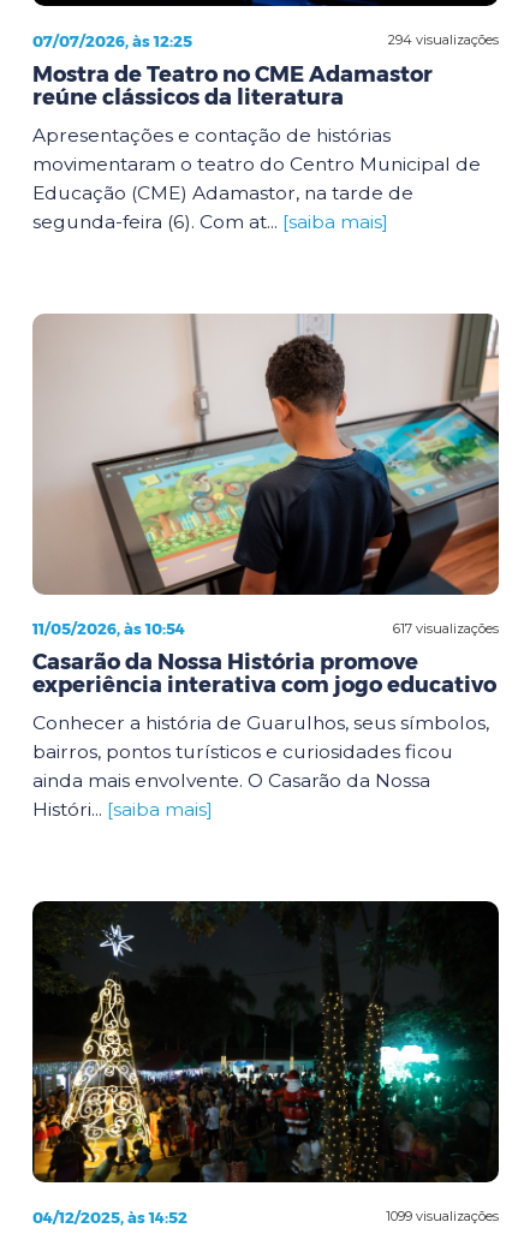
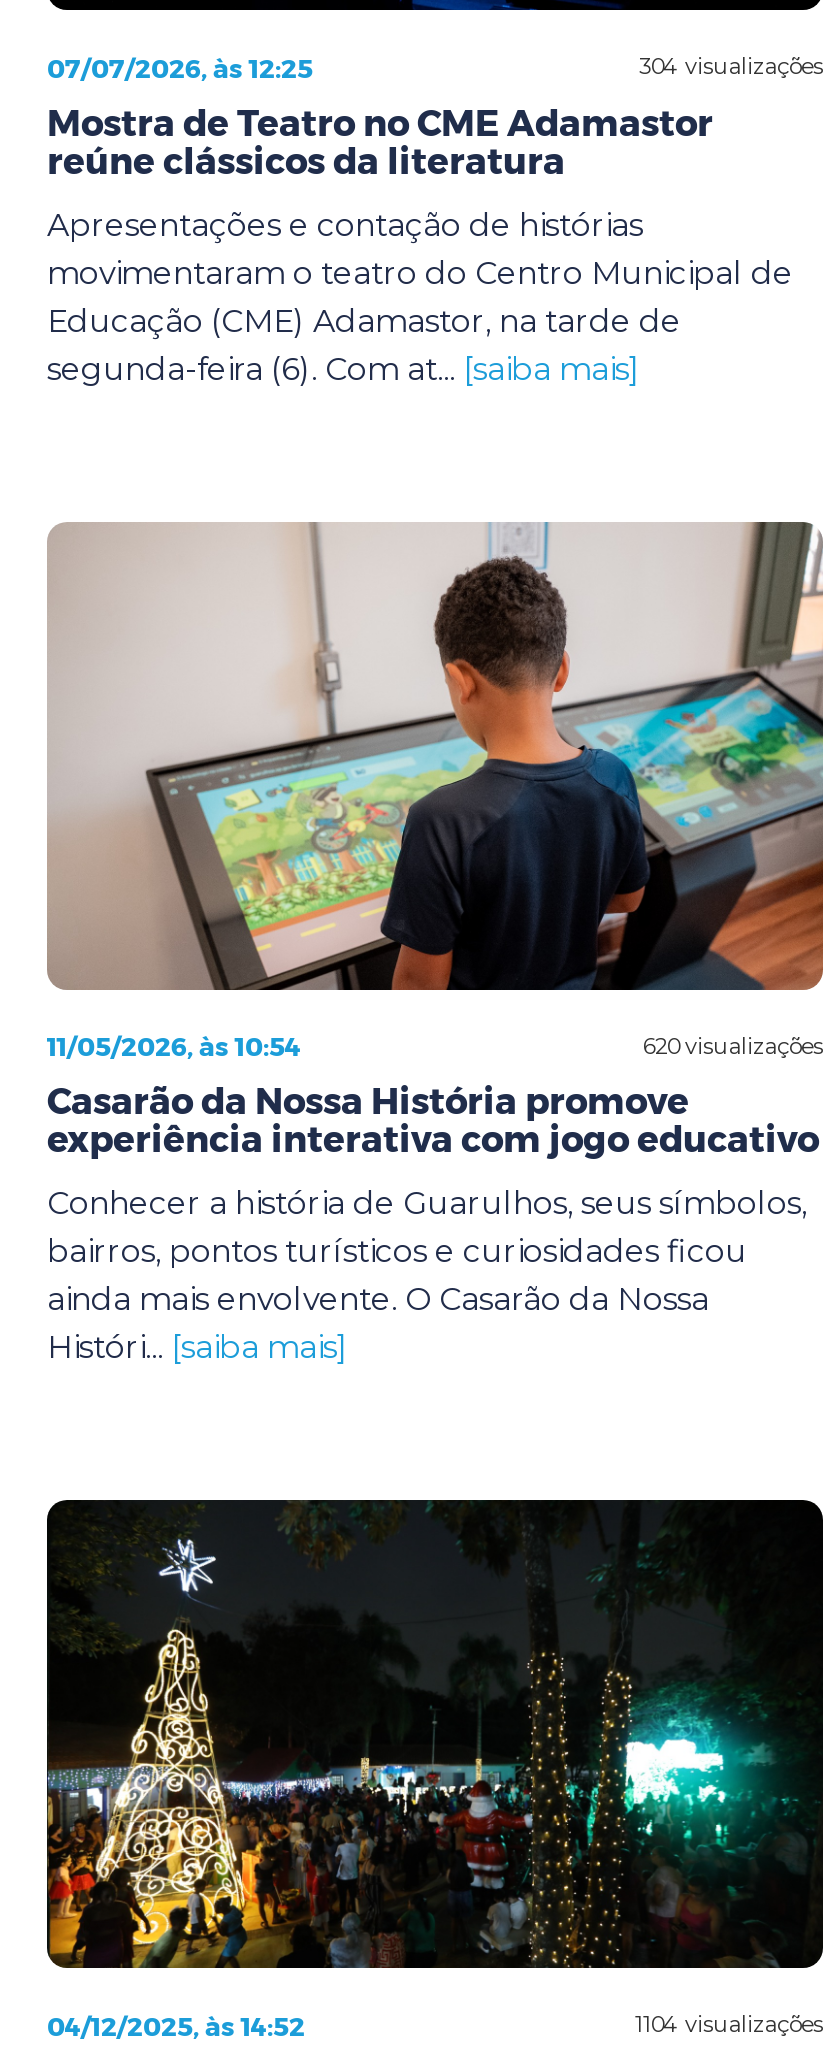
[388,31,499,48] 294 visualizações -> [639,52,823,80] 304 visualizações
[393,619,499,636] 617 visualizações -> [643,1031,823,1059] 620 visualizações
[386,1208,499,1224] 1099 visualizações -> [635,2010,823,2038] 1104 visualizações

